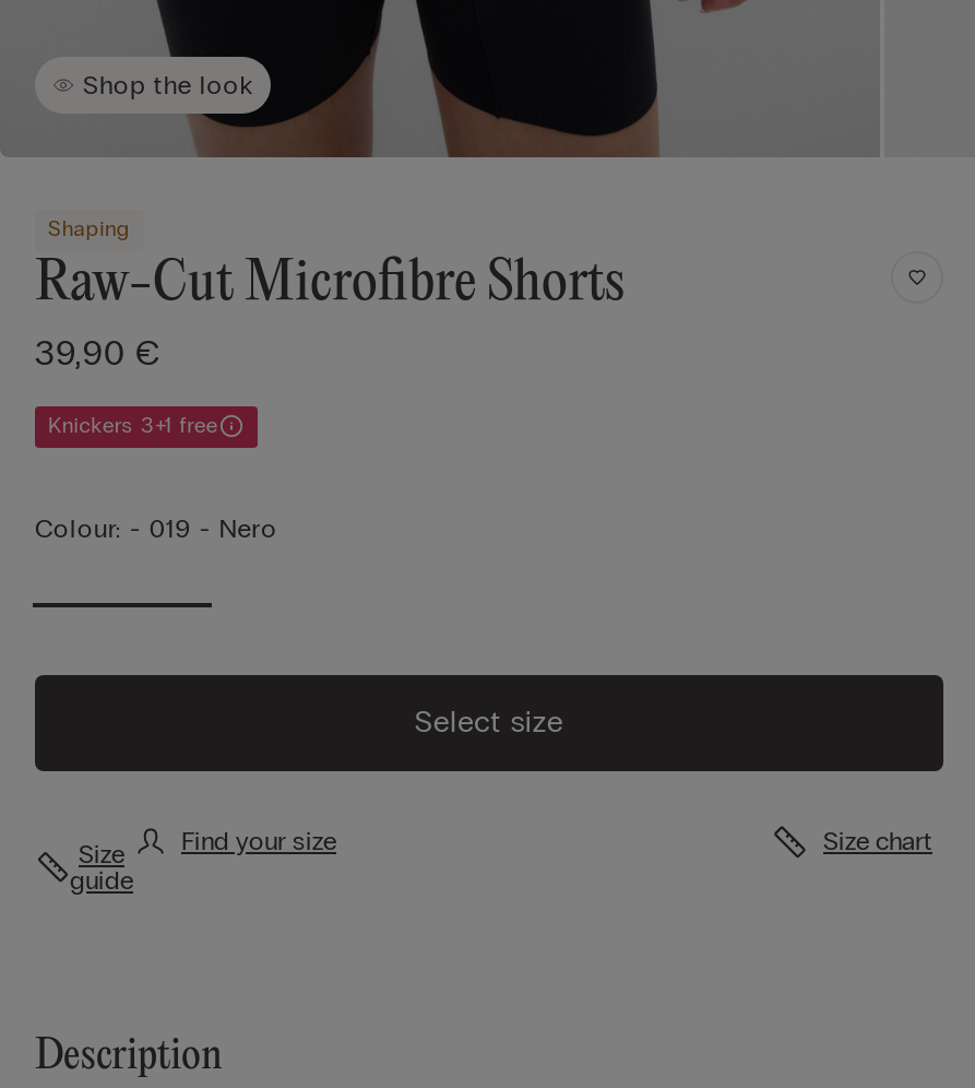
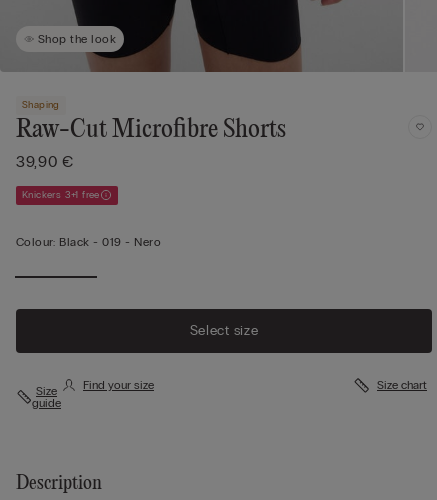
[35,512,278,543] Colour: - 019 - Nero -> [16,234,161,248] Colour: Black - 019 - Nero

